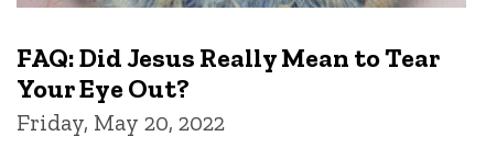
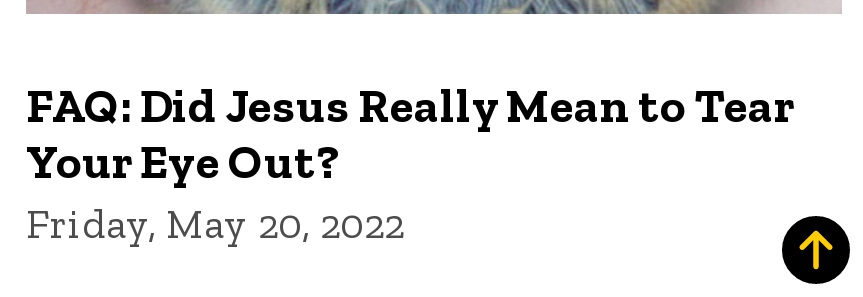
none -> [780,214,852,286] [image]

